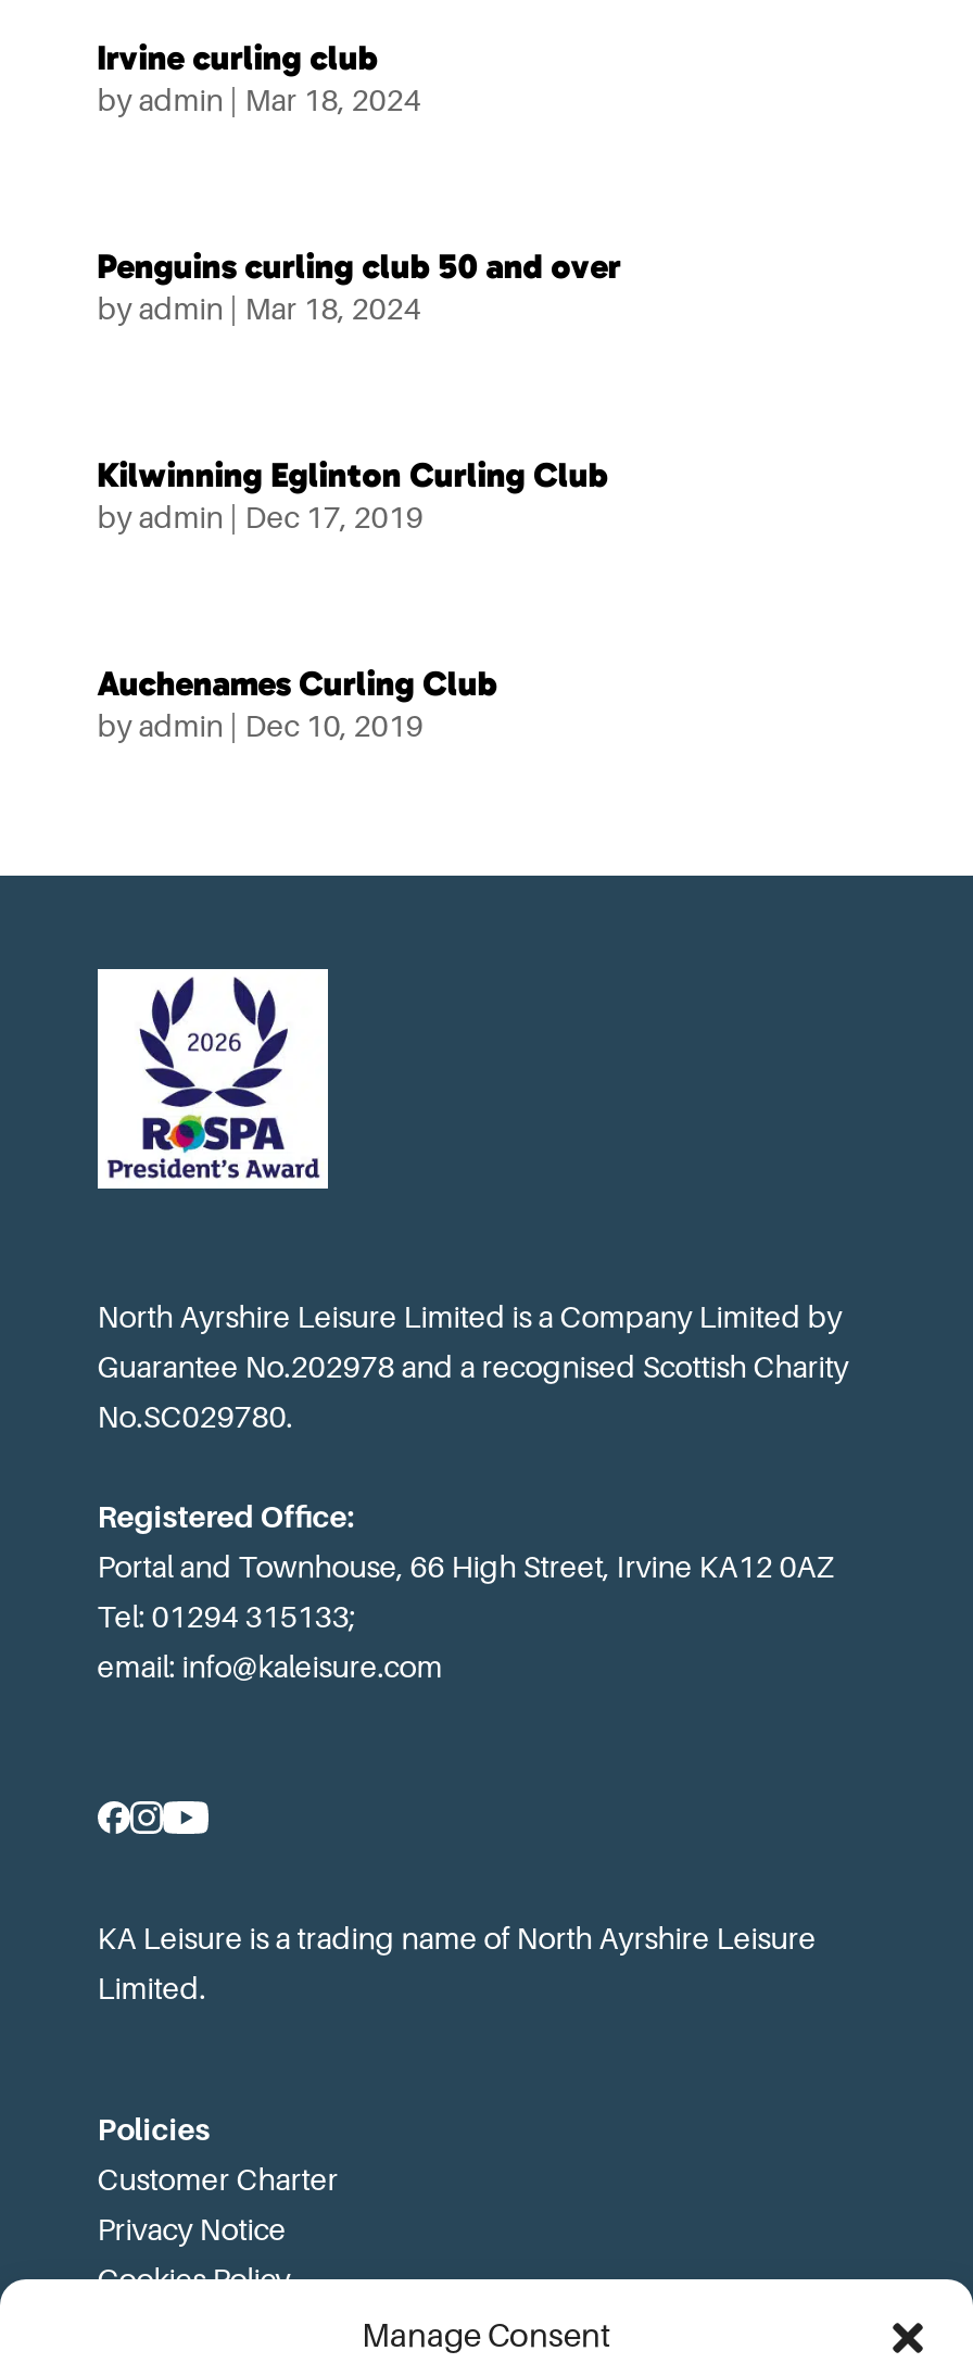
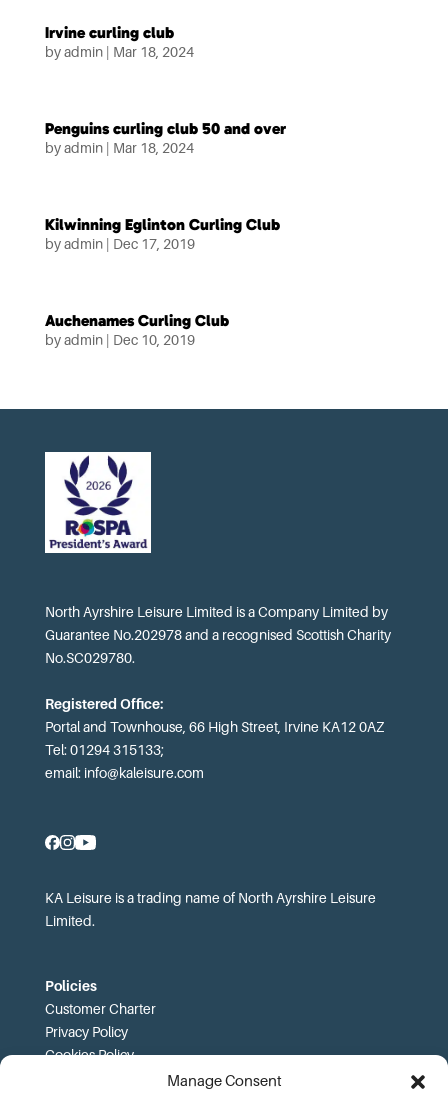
[97,2211,286,2246] Privacy Notice -> [45,1024,128,1040] Privacy Policy

